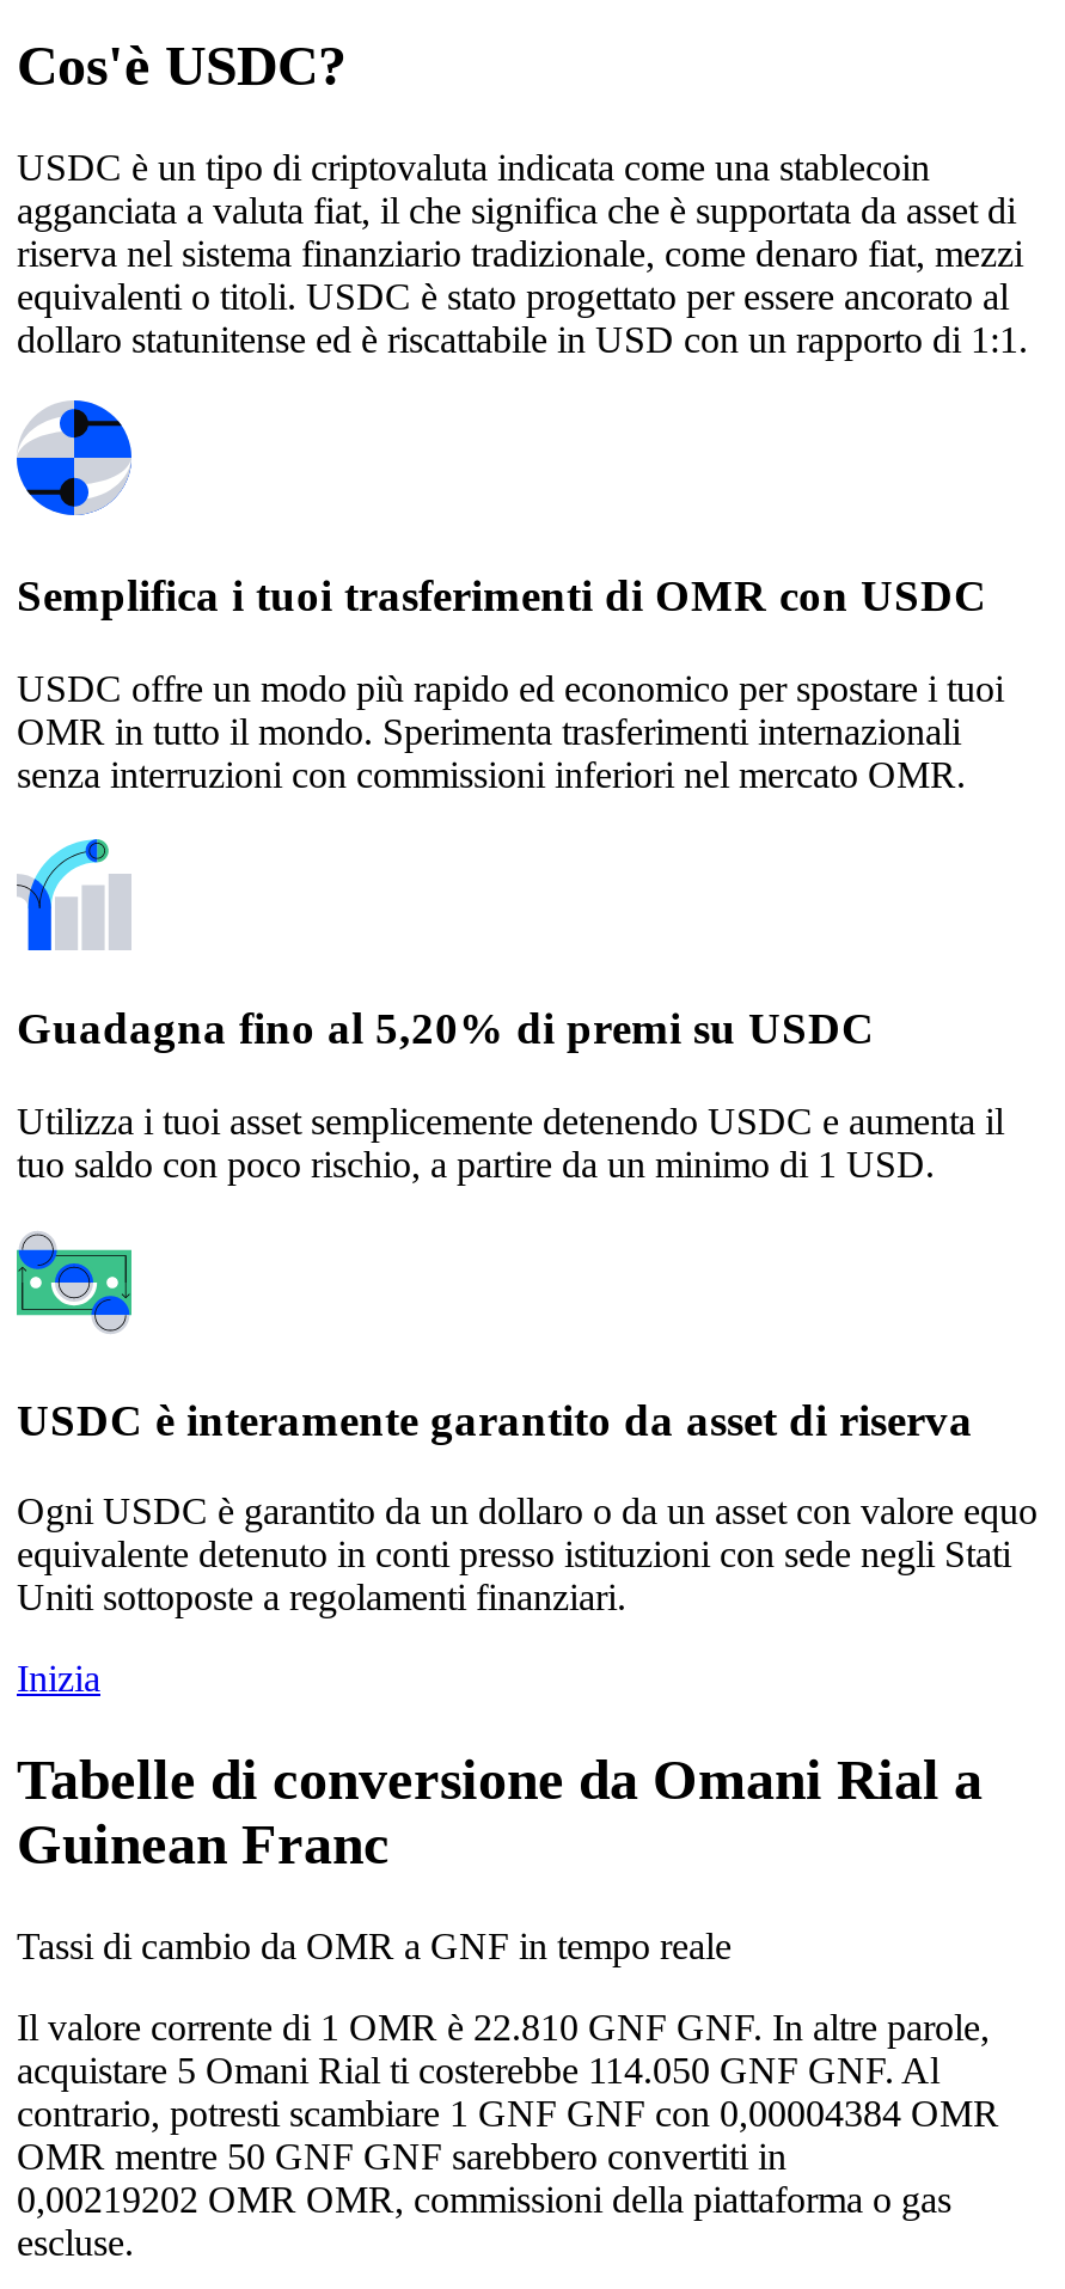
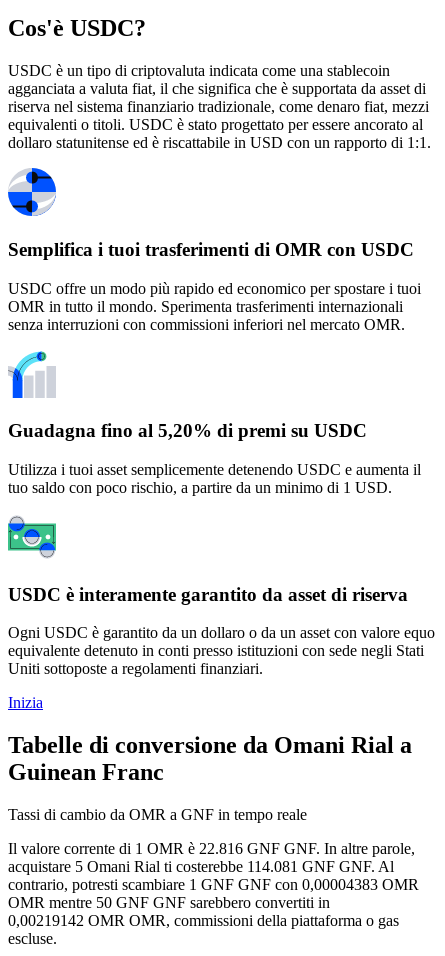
[17,2007,990,2048] Il valore corrente di 1 OMR è 22.810 GNF GNF. In altre parole, -> [8,840,415,857] Il valore corrente di 1 OMR è 22.816 GNF GNF. In altre parole,
[17,2050,939,2091] acquistare 5 Omani Rial ti costerebbe 114.050 GNF GNF. Al -> [8,858,394,875] acquistare 5 Omani Rial ti costerebbe 114.081 GNF GNF. Al
[17,2093,999,2134] contrario, potresti scambiare 1 GNF GNF con 0,00004384 OMR -> [8,876,419,893] contrario, potresti scambiare 1 GNF GNF con 0,00004383 OMR
[17,2180,951,2220] 0,00219202 OMR OMR, commissioni della piattaforma o gas -> [8,912,399,929] 0,00219142 OMR OMR, commissioni della piattaforma o gas

